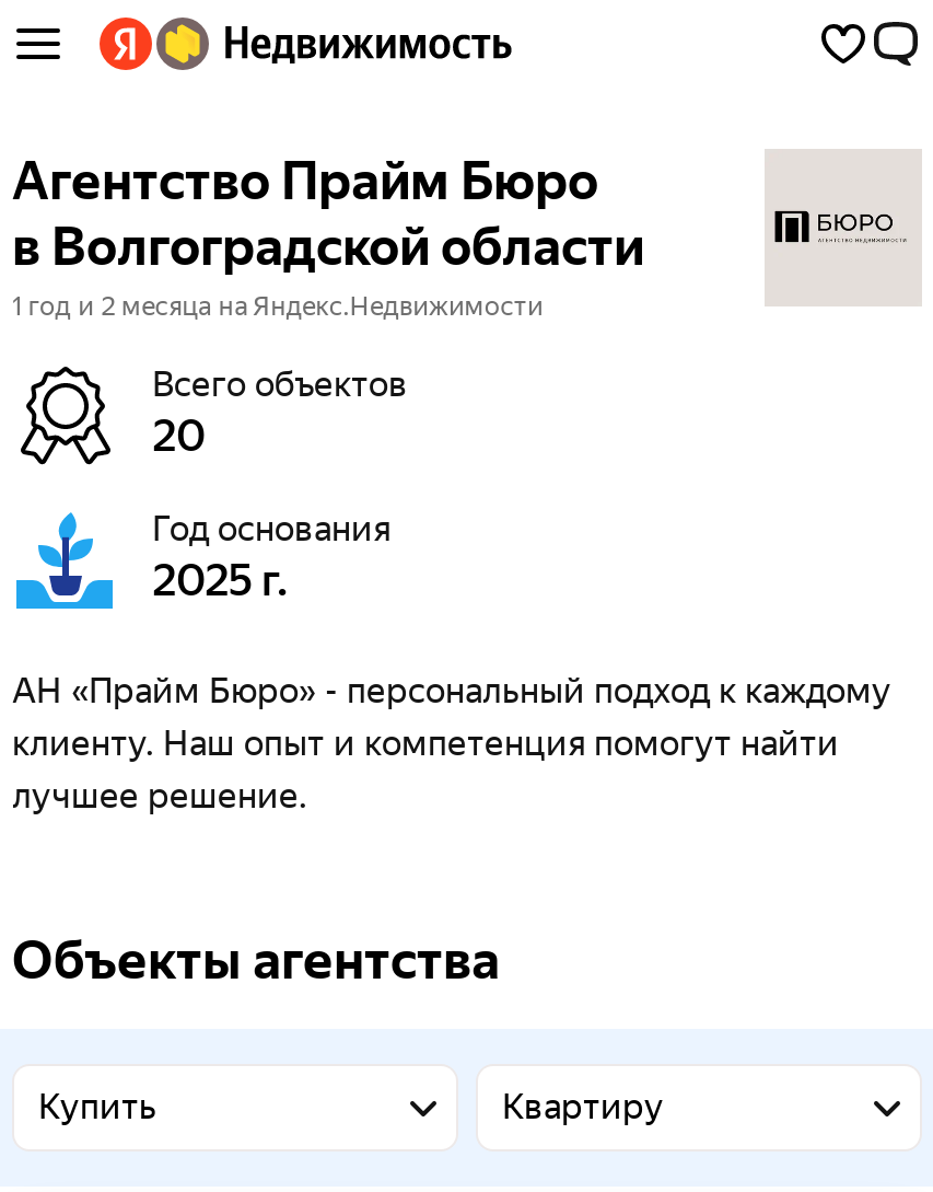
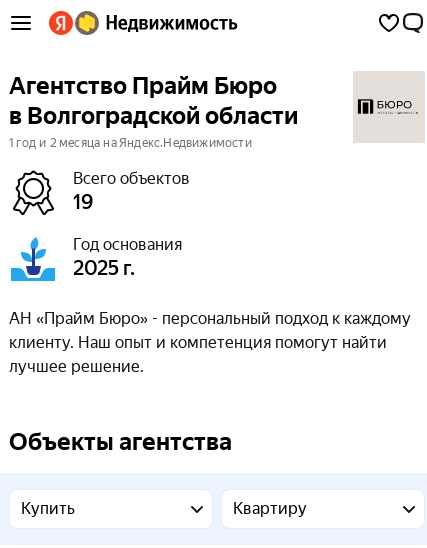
[152,409,207,462] 20 -> [73,190,93,214] 19

